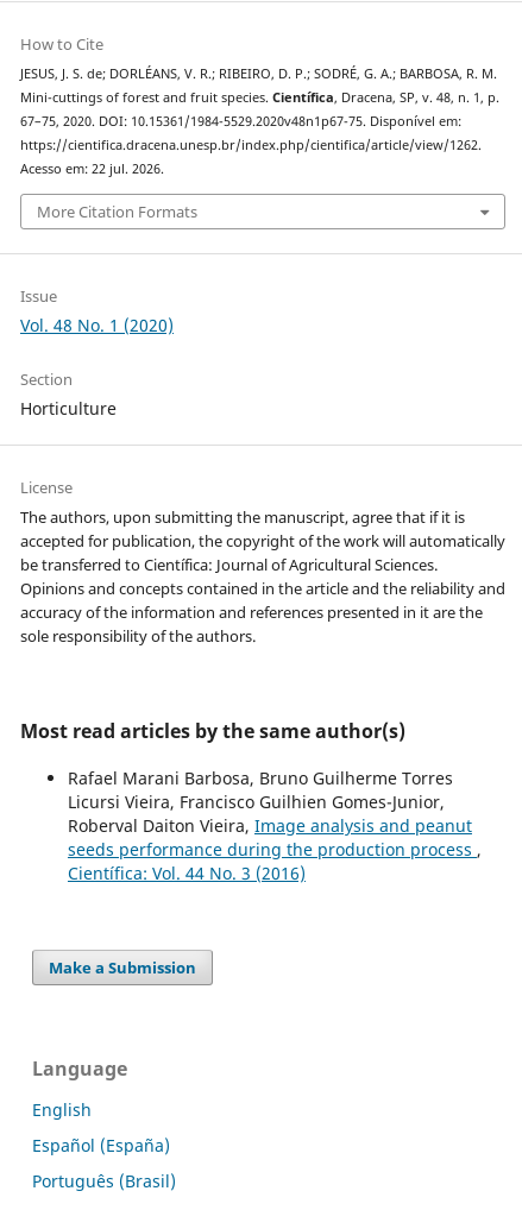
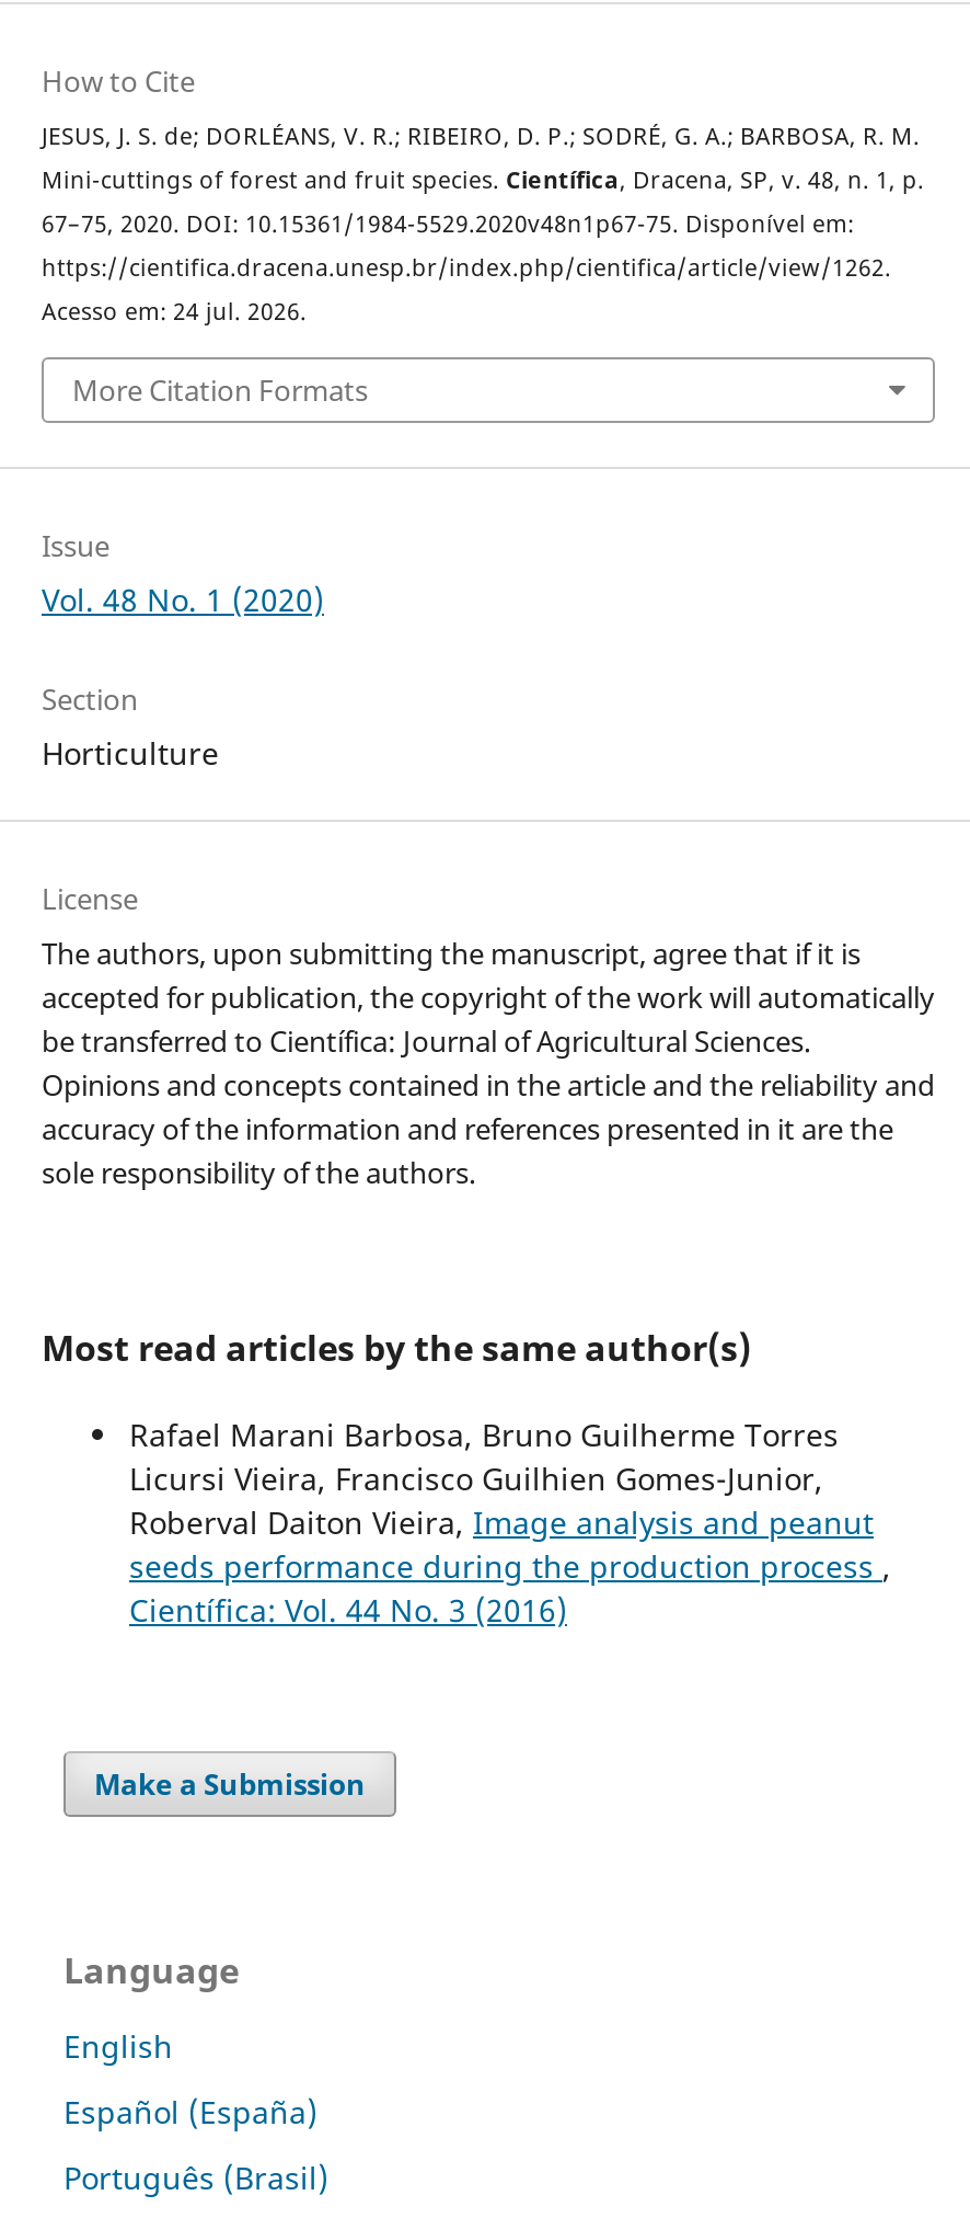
[20,161,164,177] Acesso em: 22 jul. 2026. -> [42,296,307,327] Acesso em: 24 jul. 2026.

